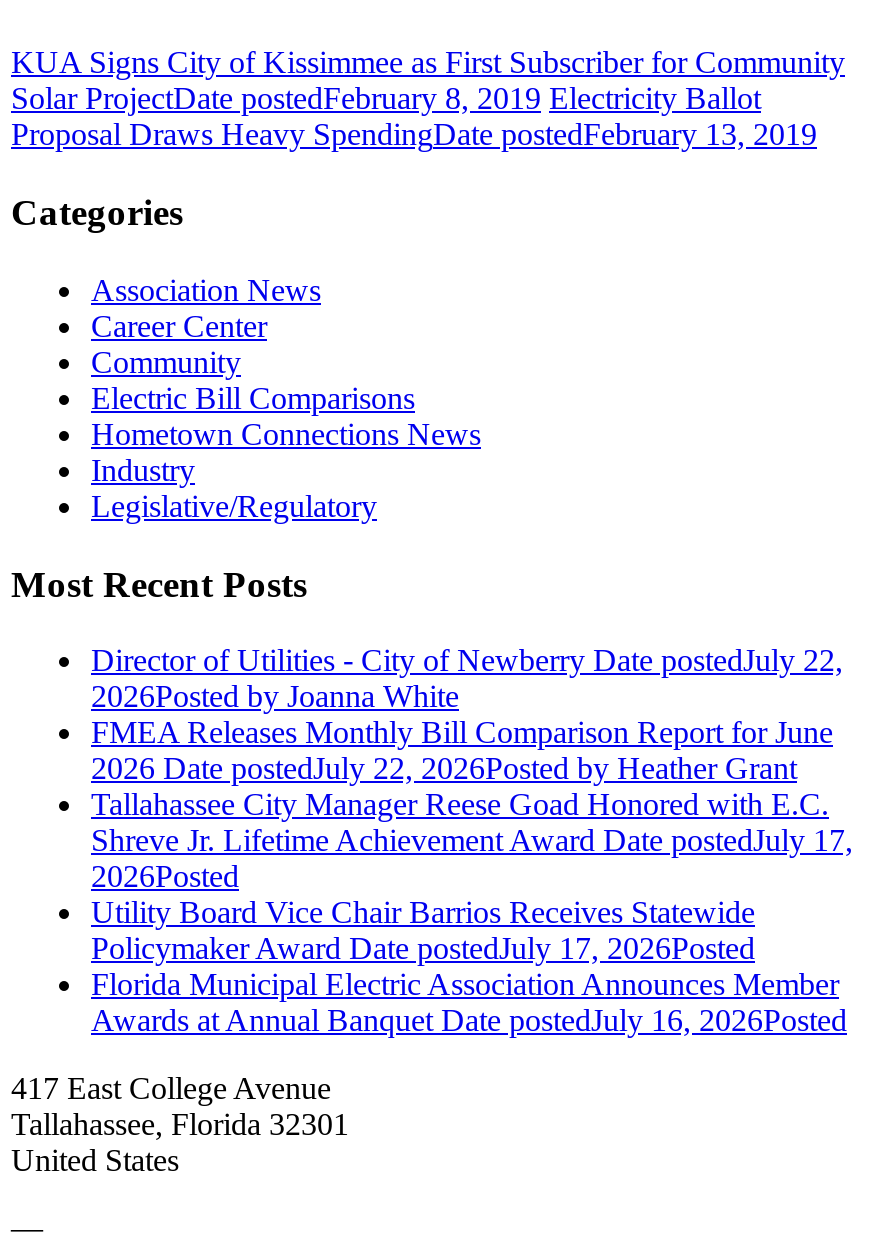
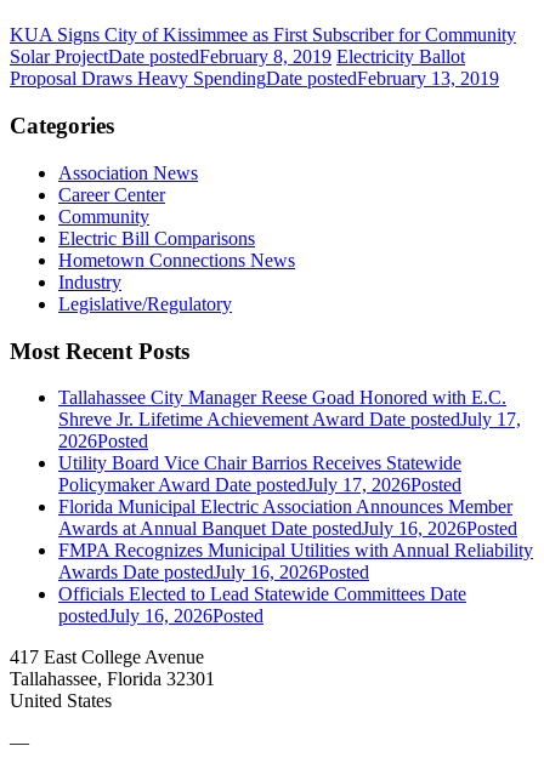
[91,644,843,786] Director of Utilities - City of Newberry Date postedJuly 22, | 2026Posted by Joanna White | FMEA Releases Monthly Bill Comparison Report for June | 2026 Date postedJuly 22, 2026Posted by Heather Grant -> none
moved [91,788,853,1038] -> [58,387,521,539]: Tallahassee City Manager Reese Goad Honored with E.C. | Shreve Jr. Lifetime Achievement Award Date postedJuly 17, | 2026Posted | Utility Board Vice Chair Barrios Receives Statewide | Policymaker Award Date postedJuly 17, 2026Posted | Florida Municipal Electric Association Announces Member | Awards at Annual Banquet Date postedJuly 16, 2026Posted
none -> [58,540,533,626] FMPA Recognizes Municipal Utilities with Annual Reliability | Awards Date postedJuly 16, 2026Posted | Officials Elected to Lead Statewide Committees Date | postedJuly 16, 2026Posted

